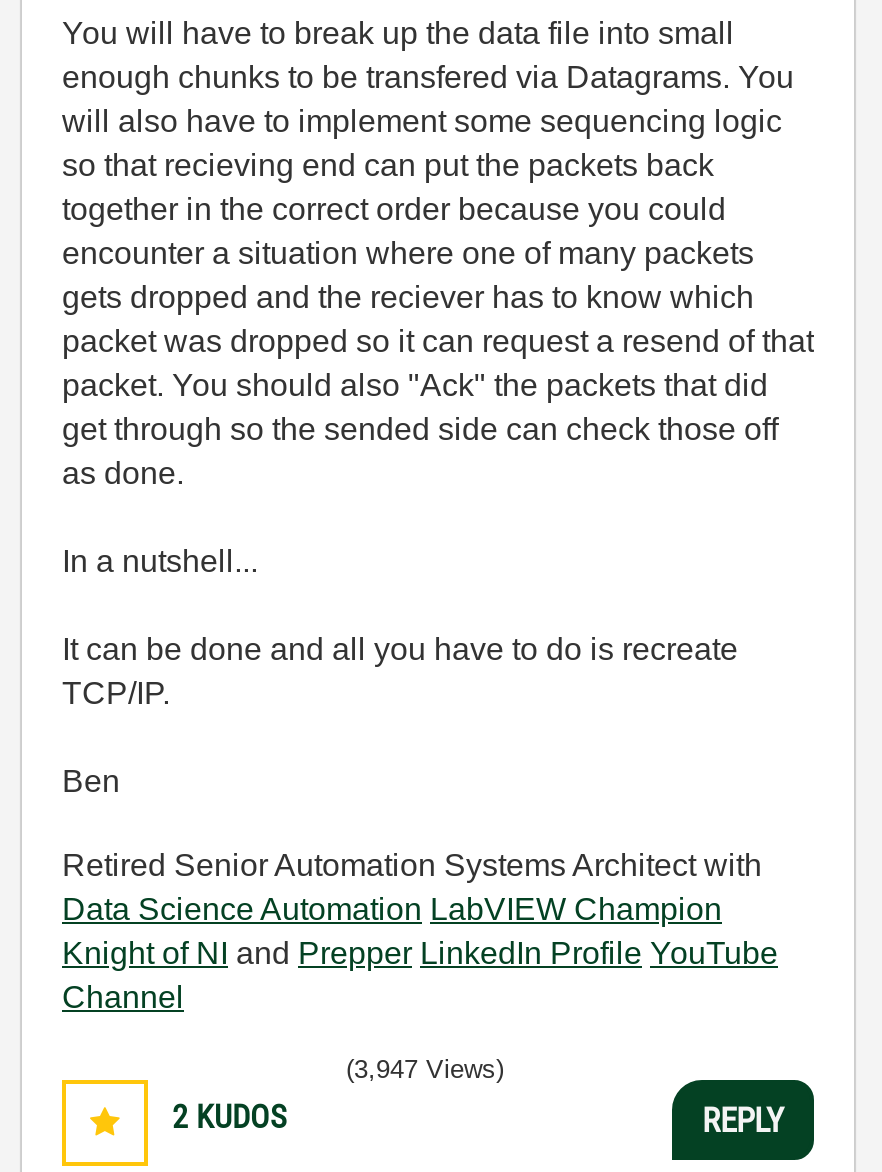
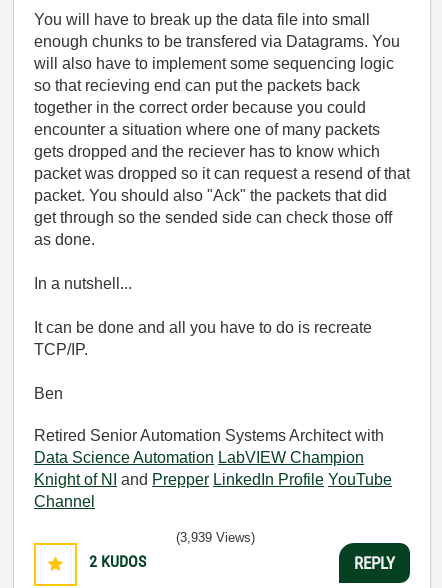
[346,1054,504,1084] (3,947 Views) -> [176,530,255,545] (3,939 Views)

